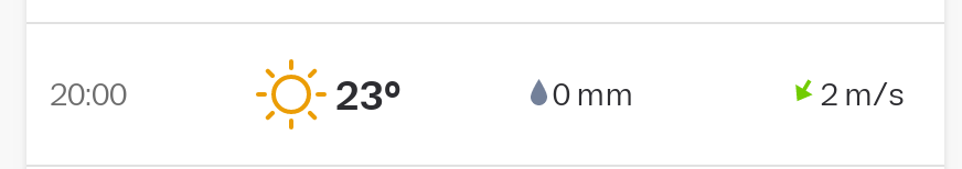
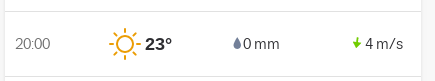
[820,76,904,111] 2 m/s -> [365,35,403,51] 4 m/s

